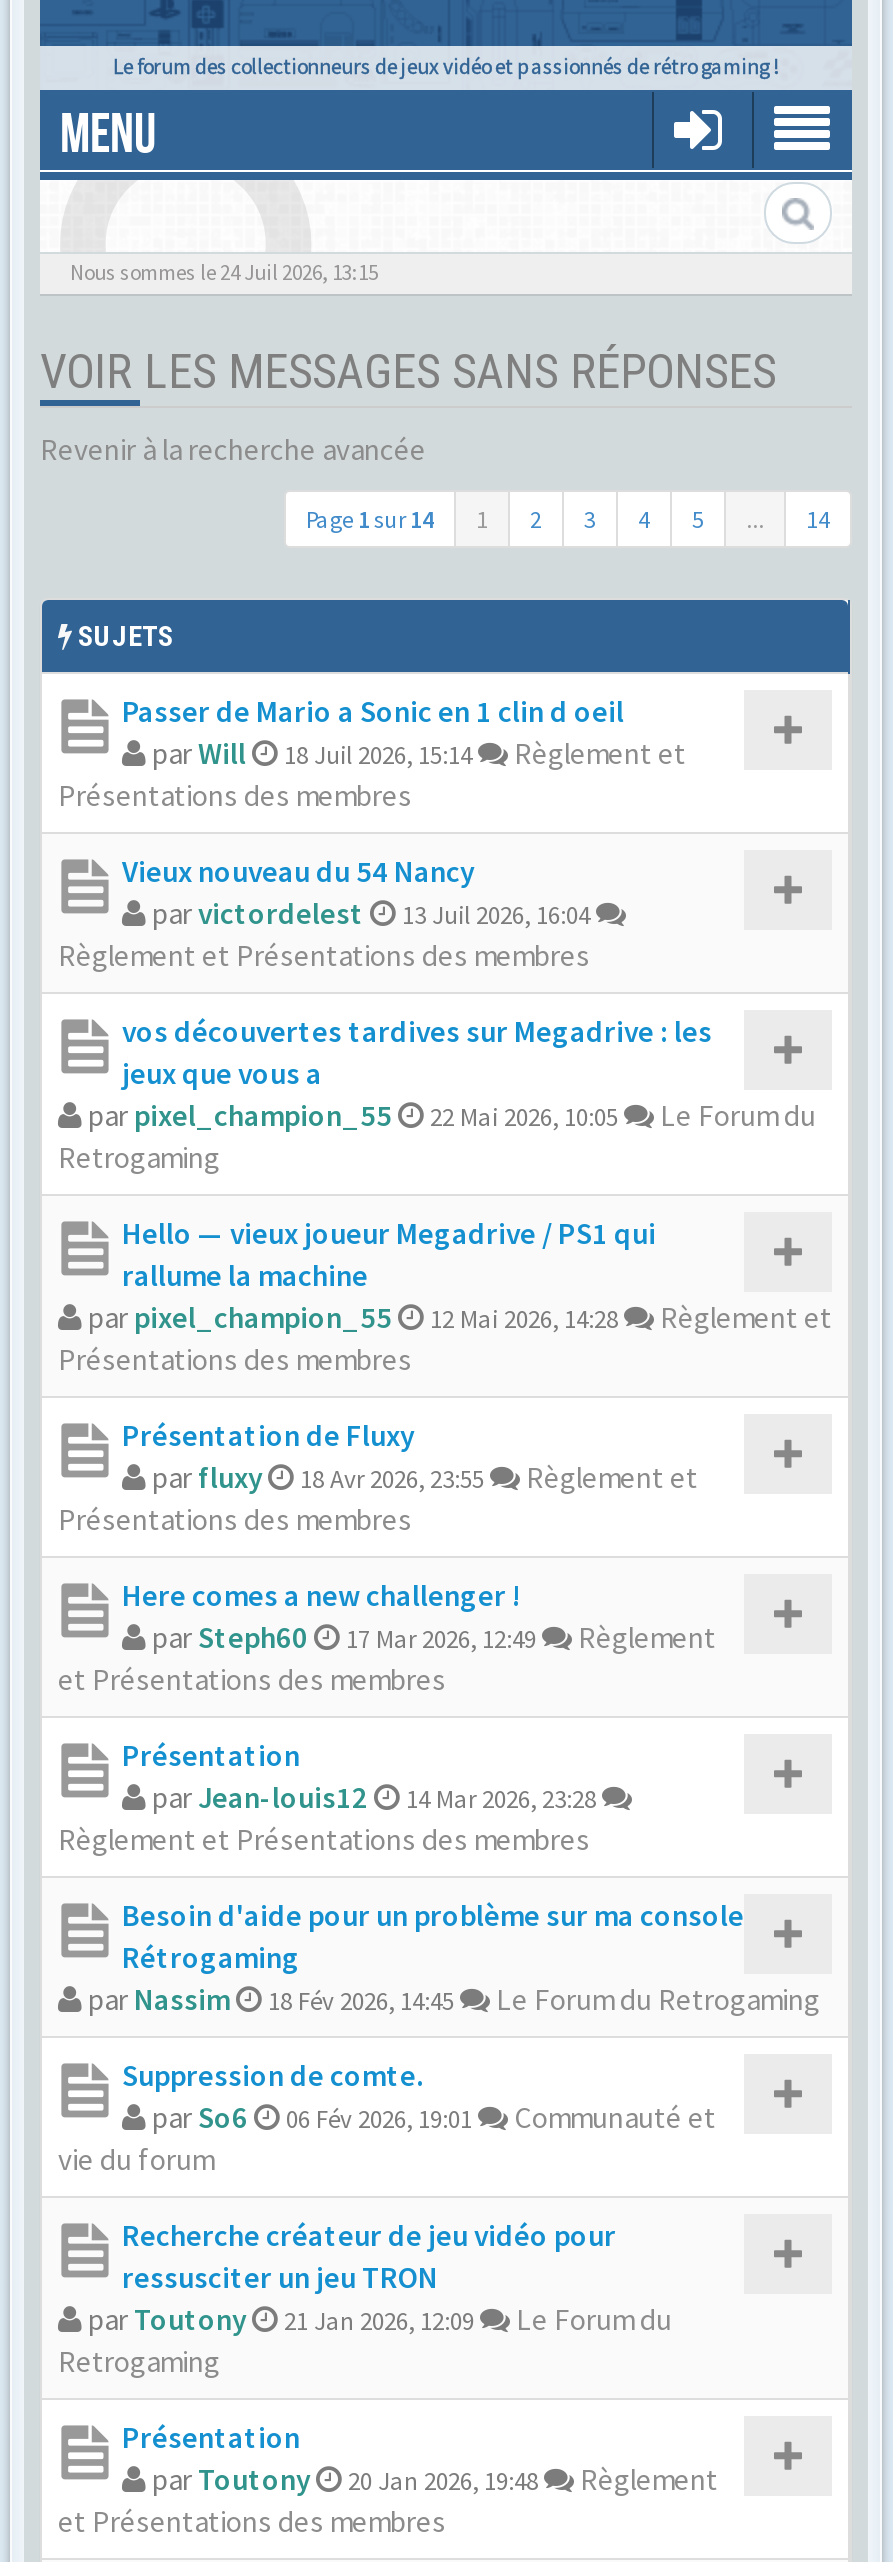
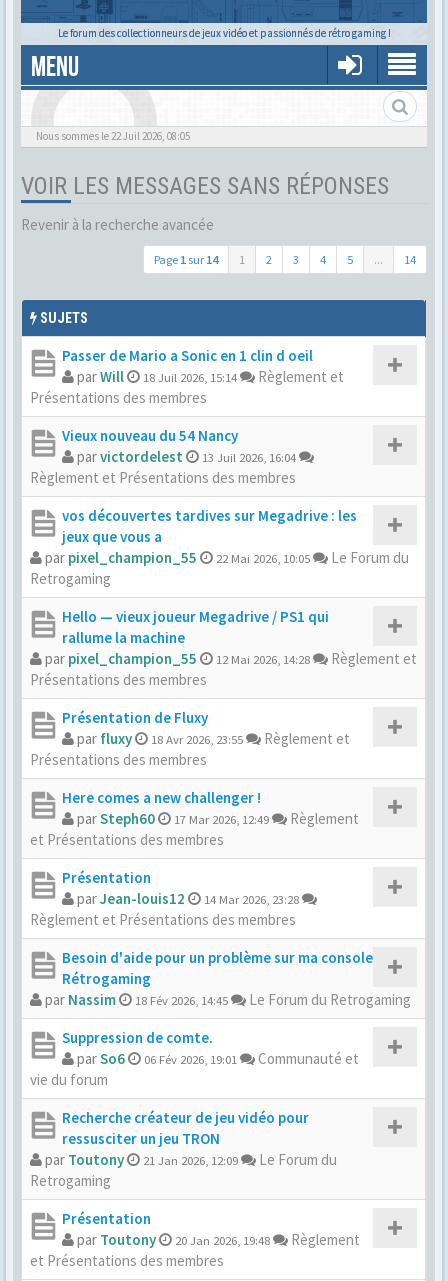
[70,258,378,286] Nous sommes le 24 Juil 2026, 13:15 -> [36,129,190,143] Nous sommes le 22 Juil 2026, 08:05

